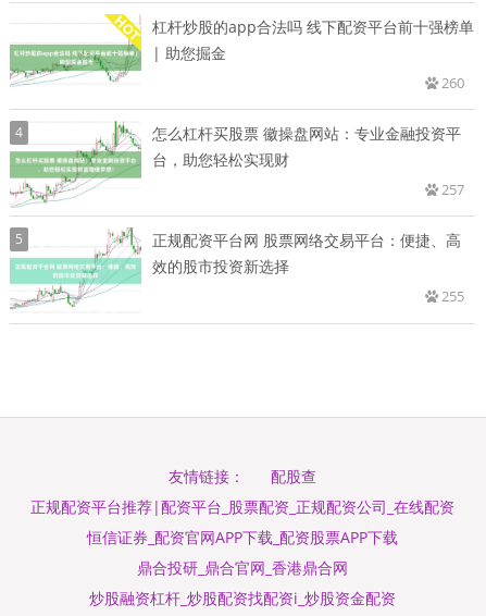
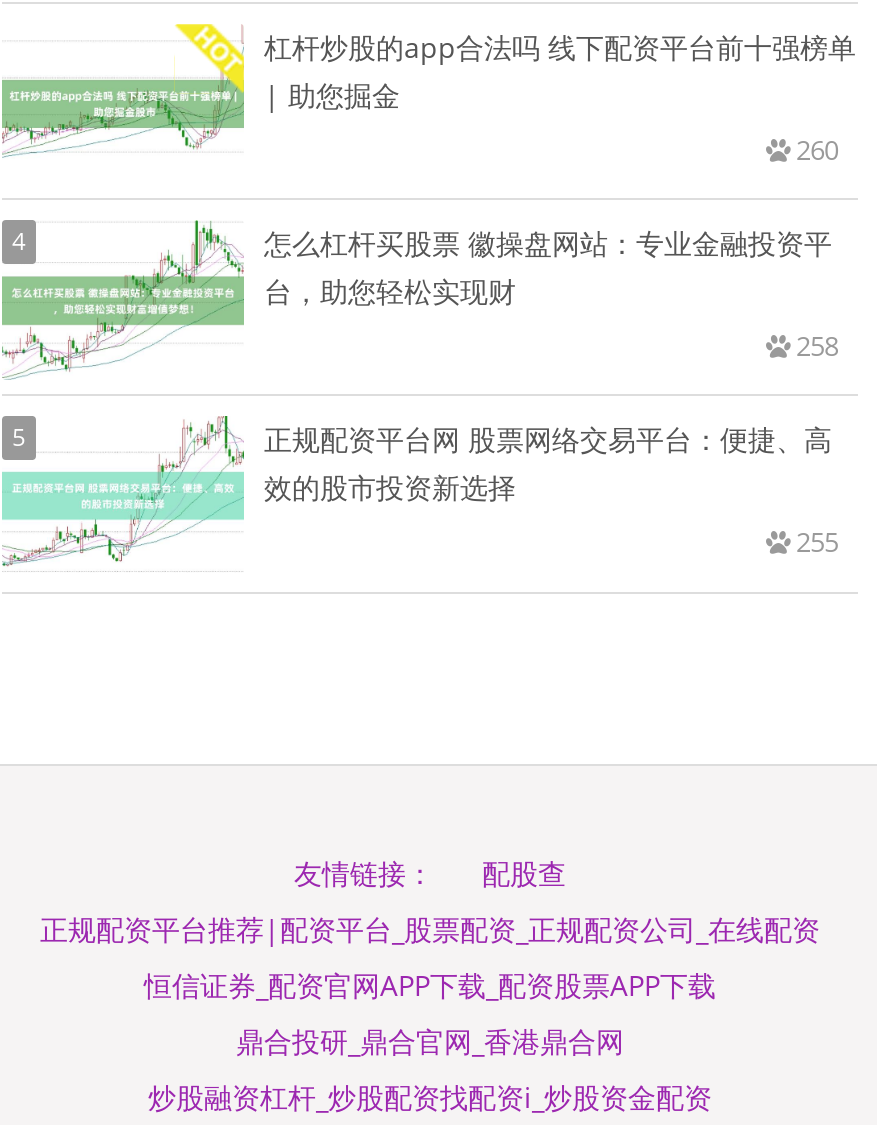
[441,180,464,199] 257 -> [796,328,838,364] 258

